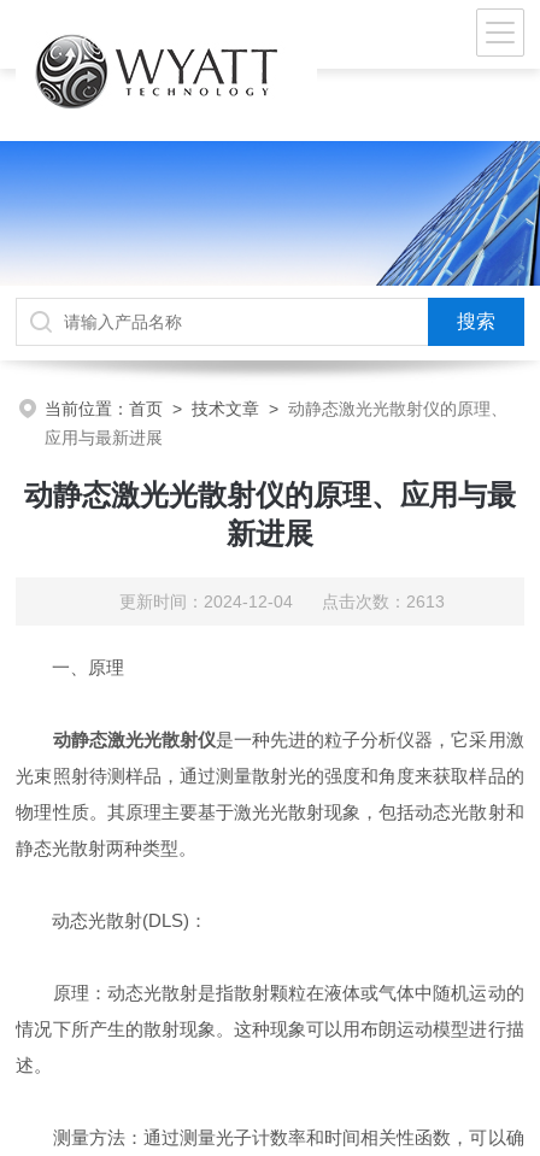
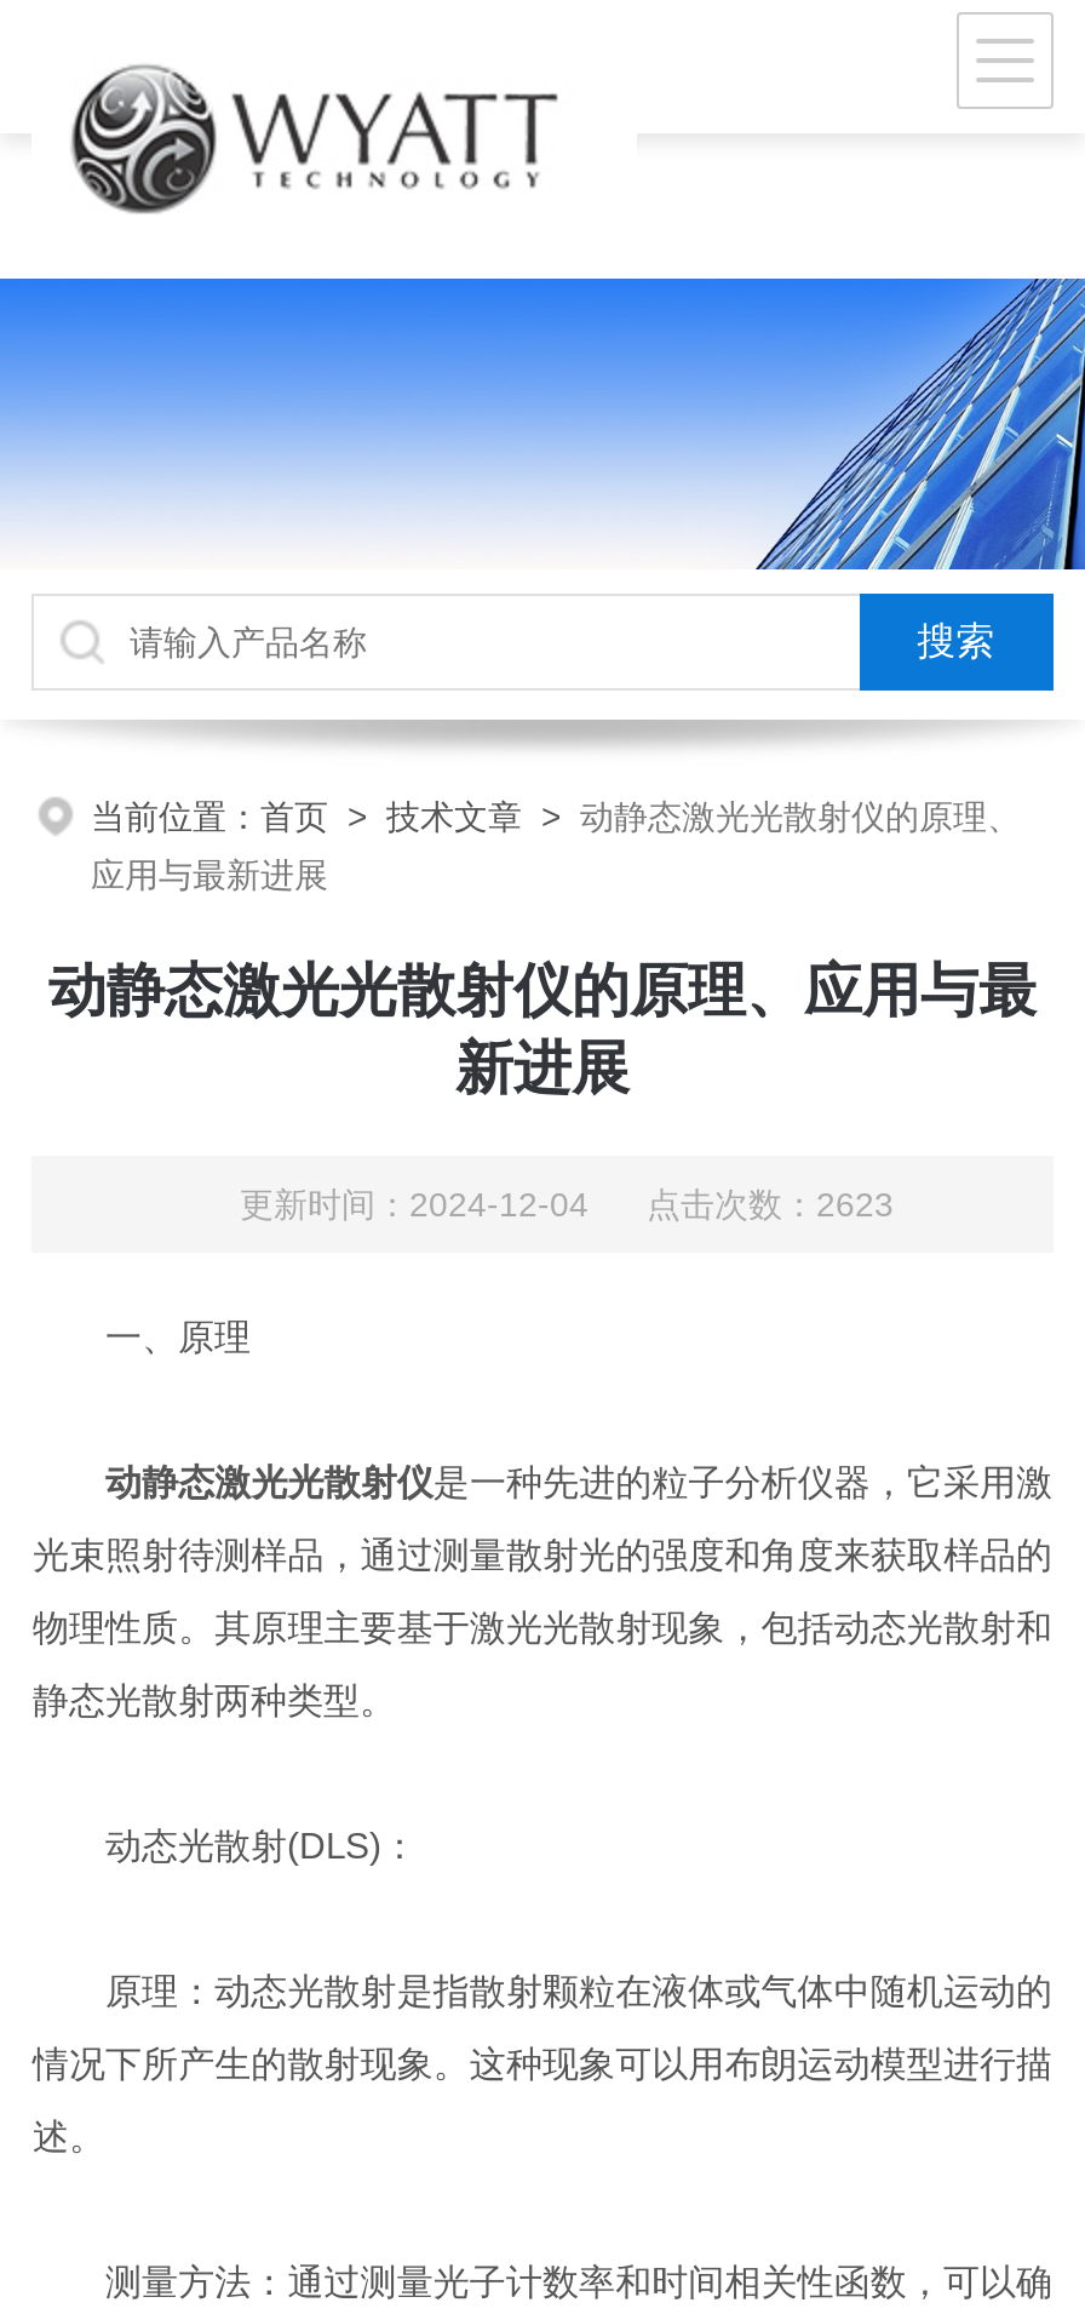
[119,592,445,611] 更新时间：2024-12-04 点击次数：2613 -> [240,1185,894,1224] 更新时间：2024-12-04 点击次数：2623

